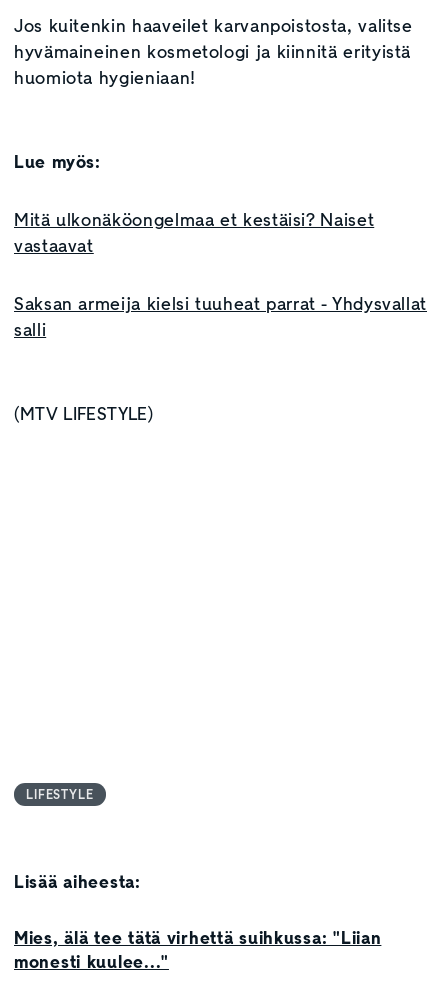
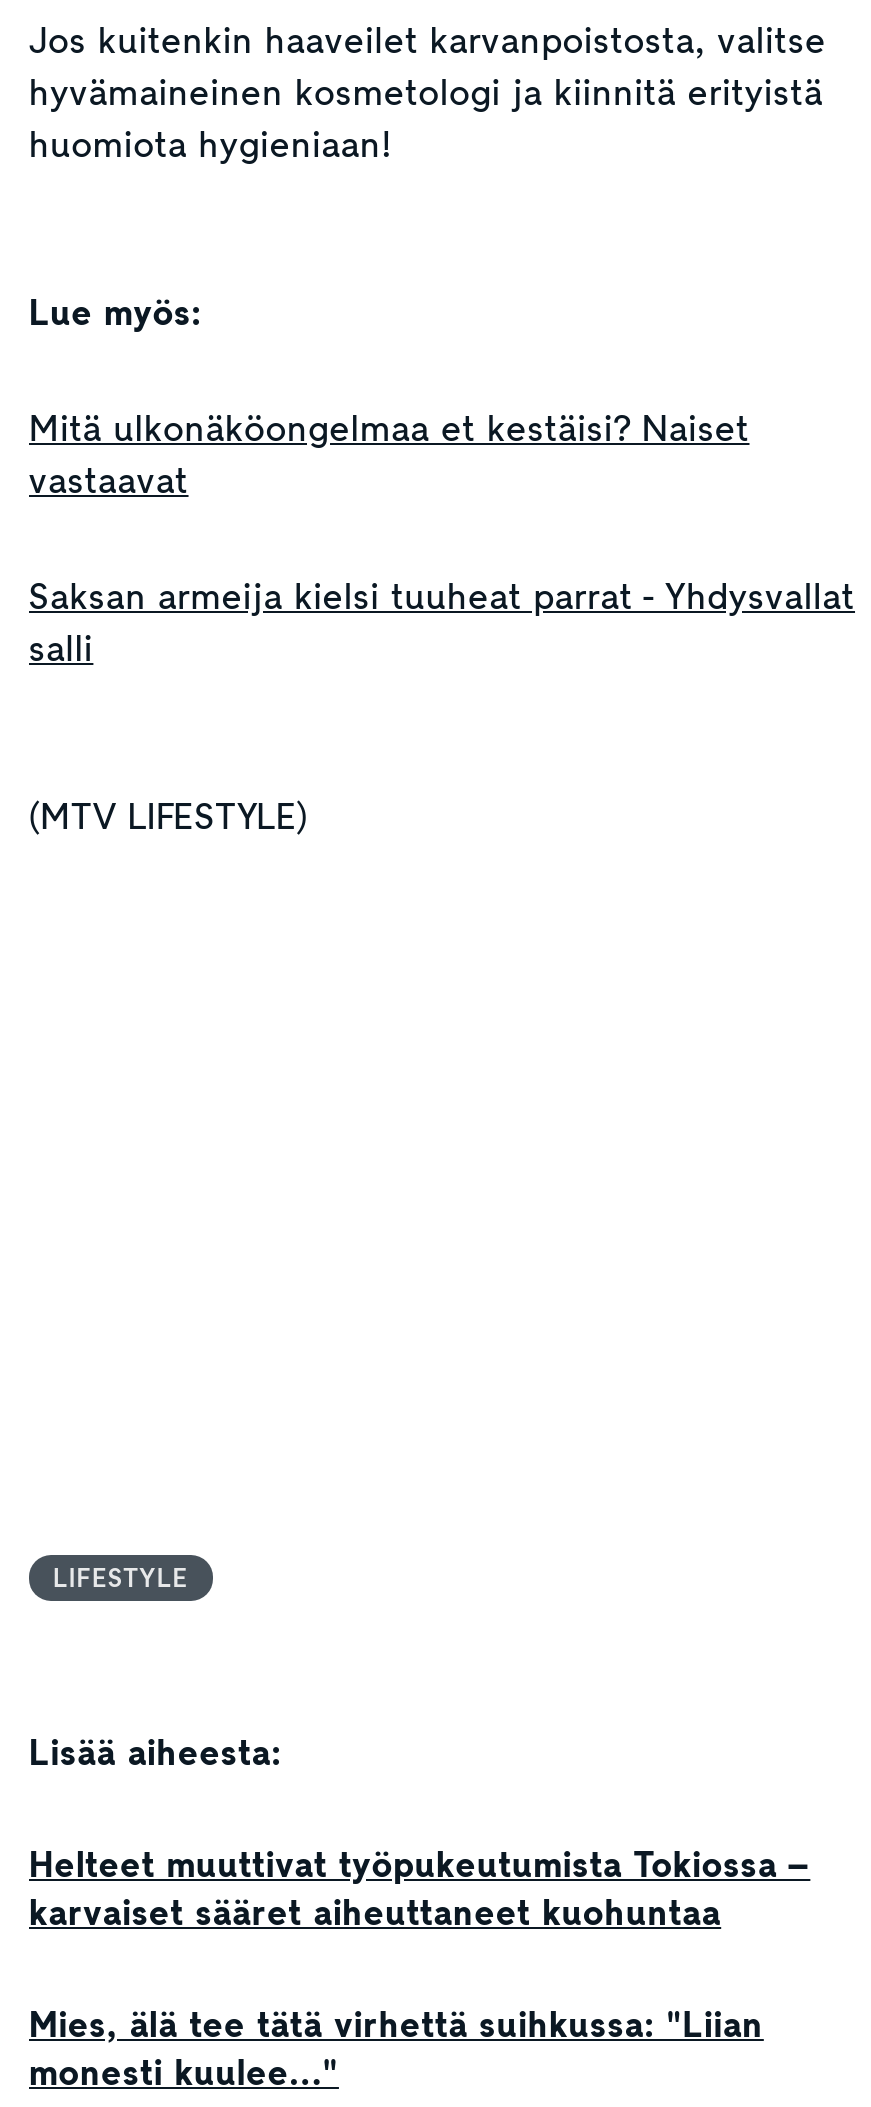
none -> [29,1841,810,1937] Helteet muuttivat työpukeutumista Tokiossa – | karvaiset sääret aiheuttaneet kuohuntaa

